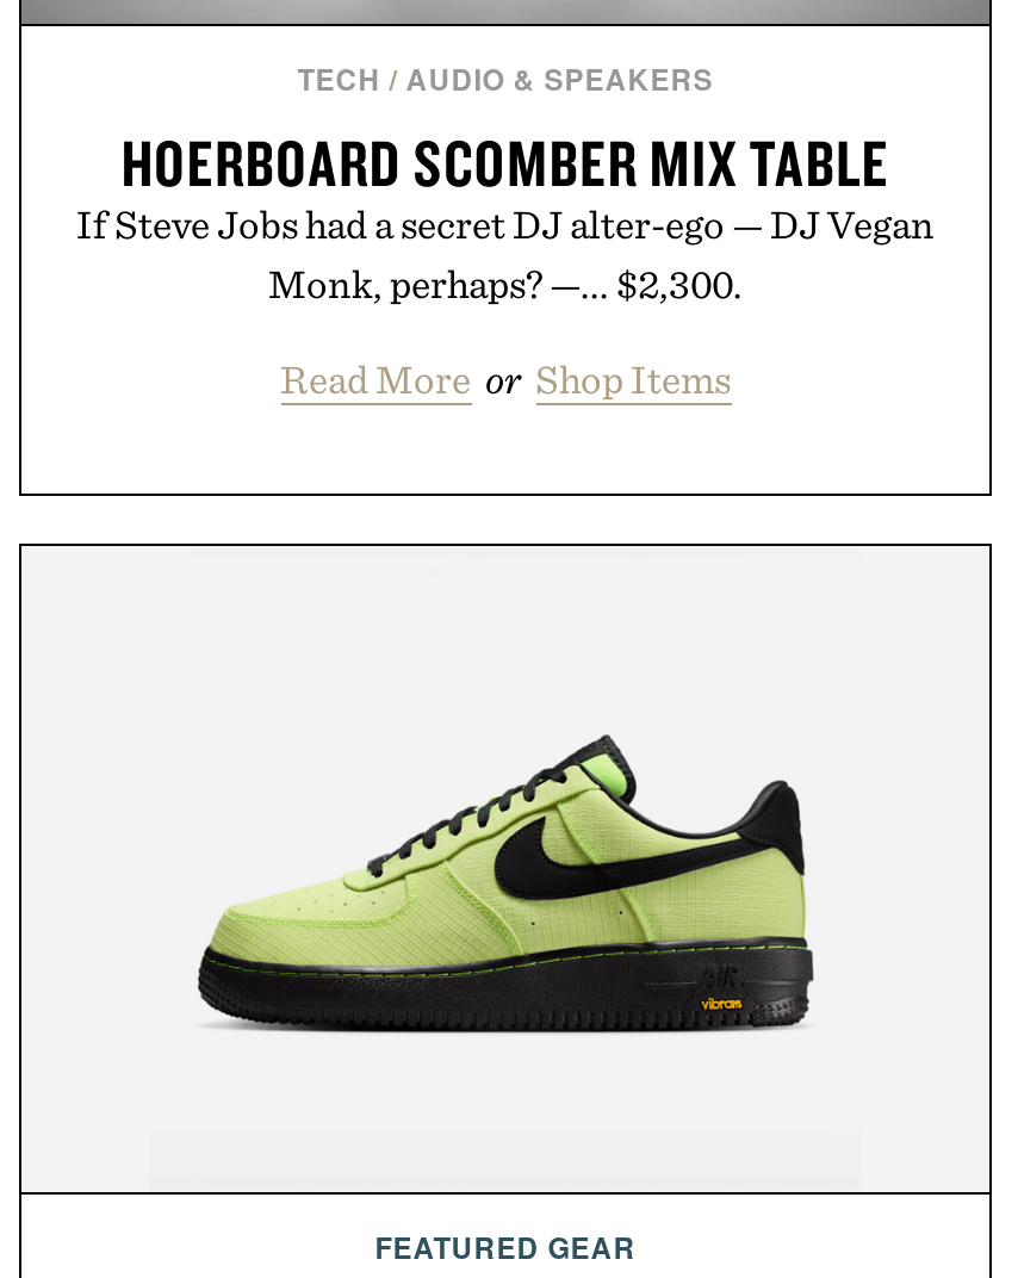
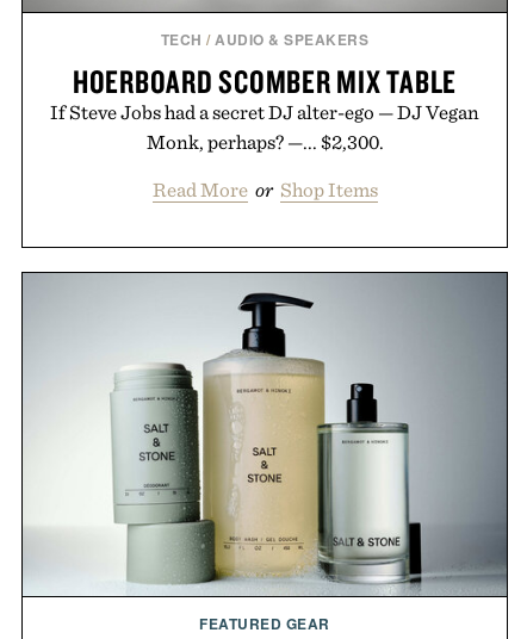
[21,544,992,1195] [image] -> [25,272,508,596] [image]

